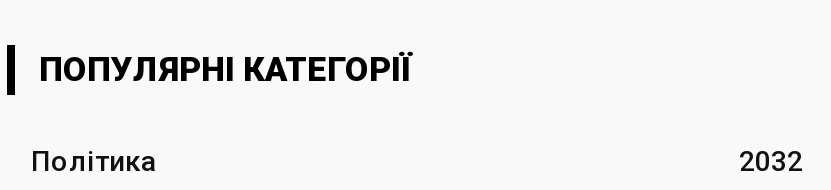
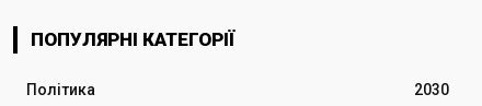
[739,145,803,177] 2032 -> [414,81,449,98] 2030

